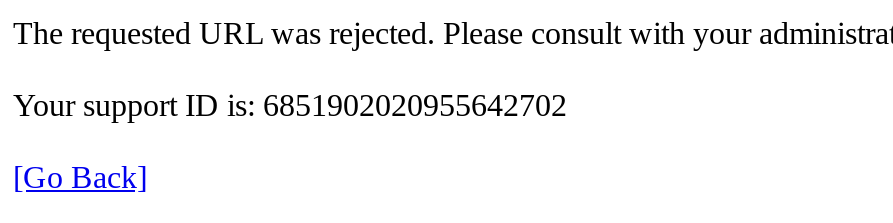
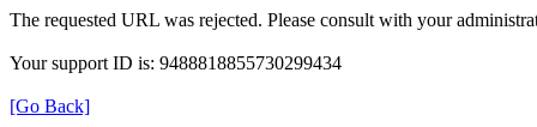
[13,88,567,122] Your support ID is: 6851902020955642702 -> [10,53,342,73] Your support ID is: 9488818855730299434

